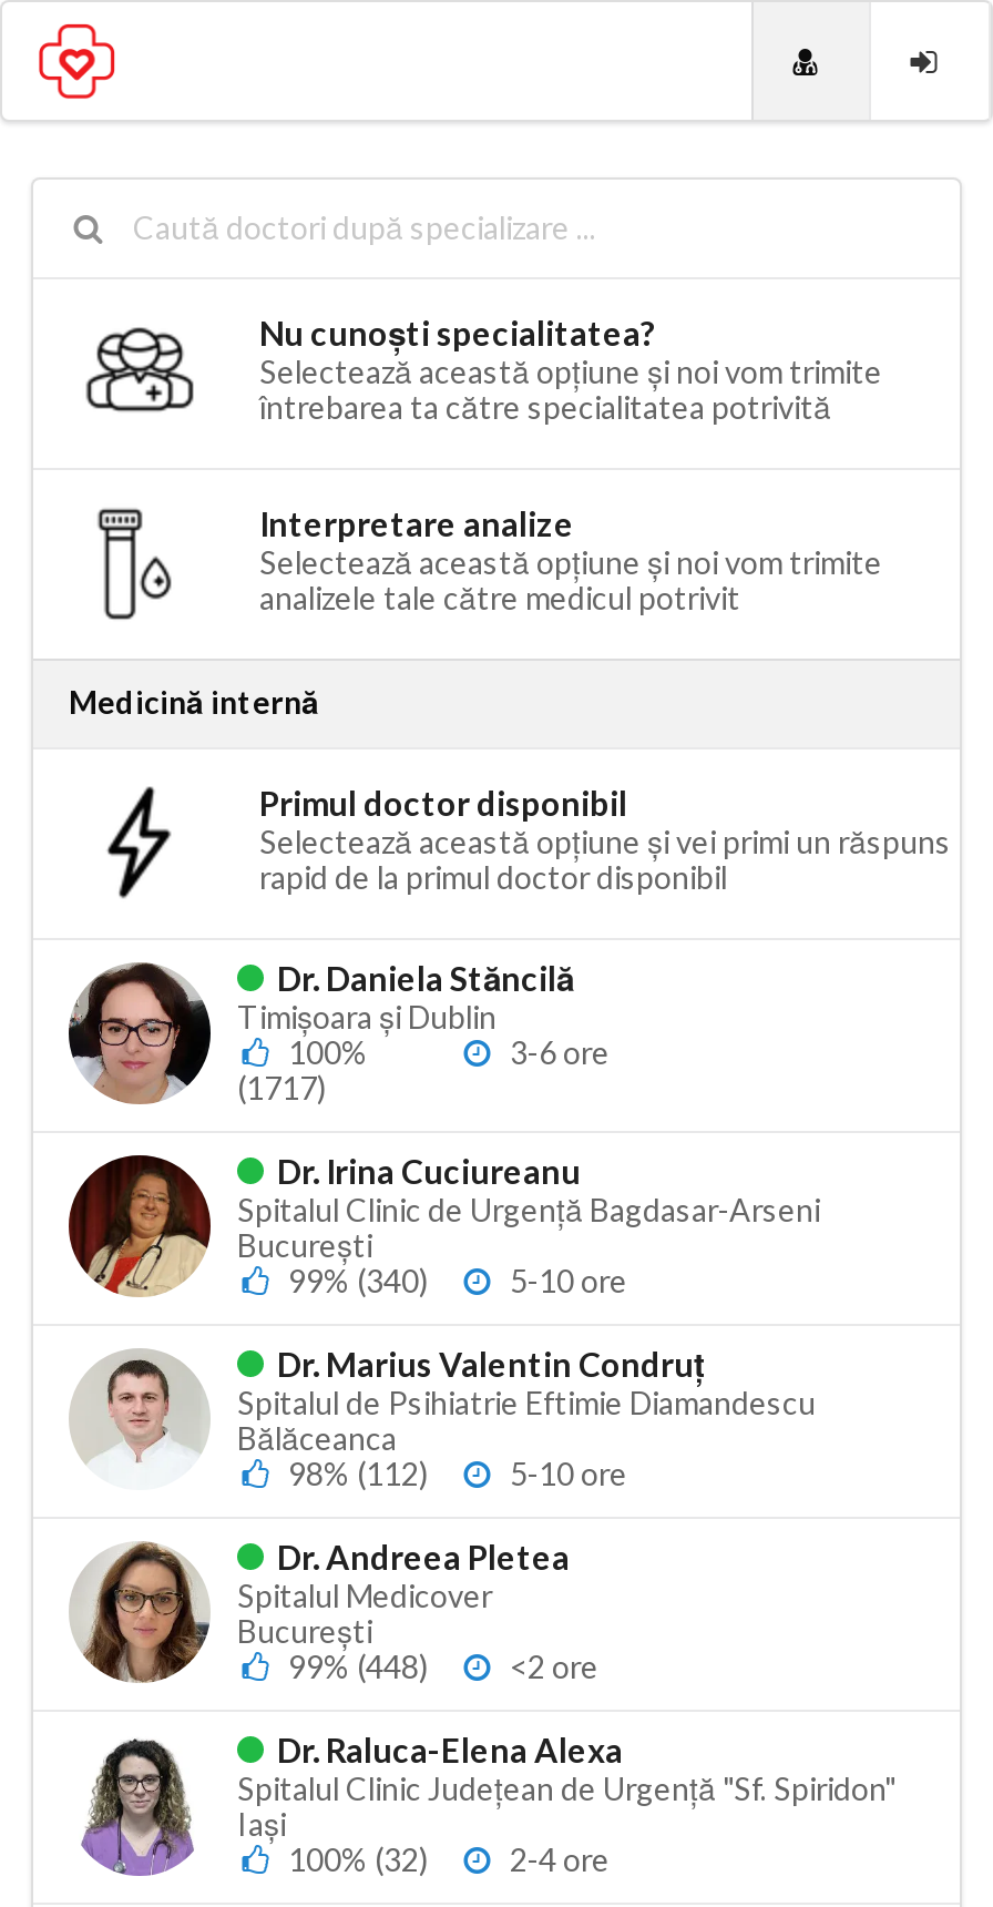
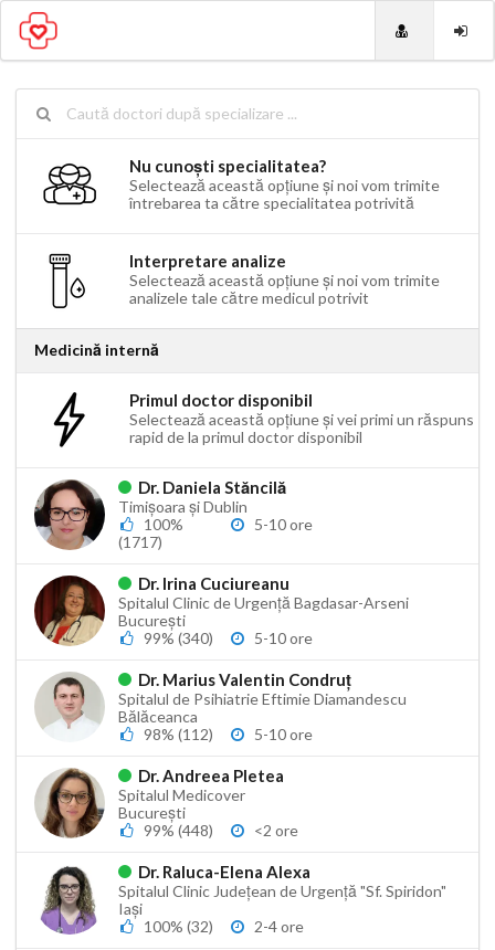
[510,1034,610,1071] 3-6 ore -> [254,515,313,534] 5-10 ore

